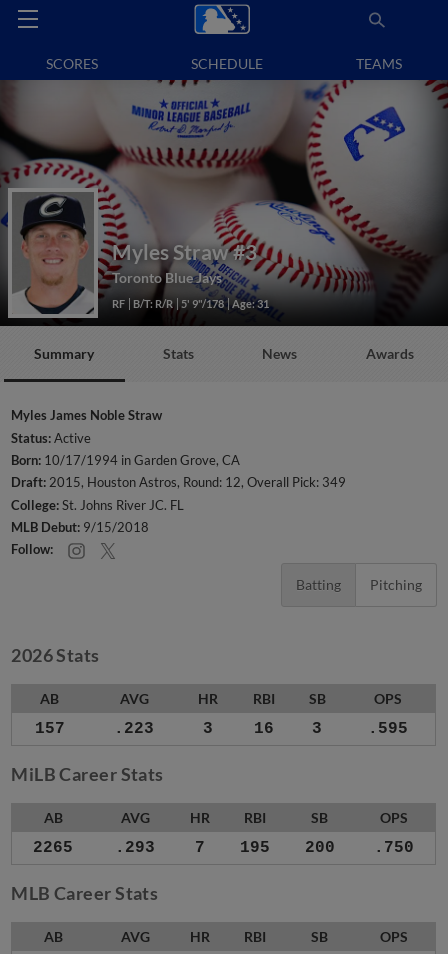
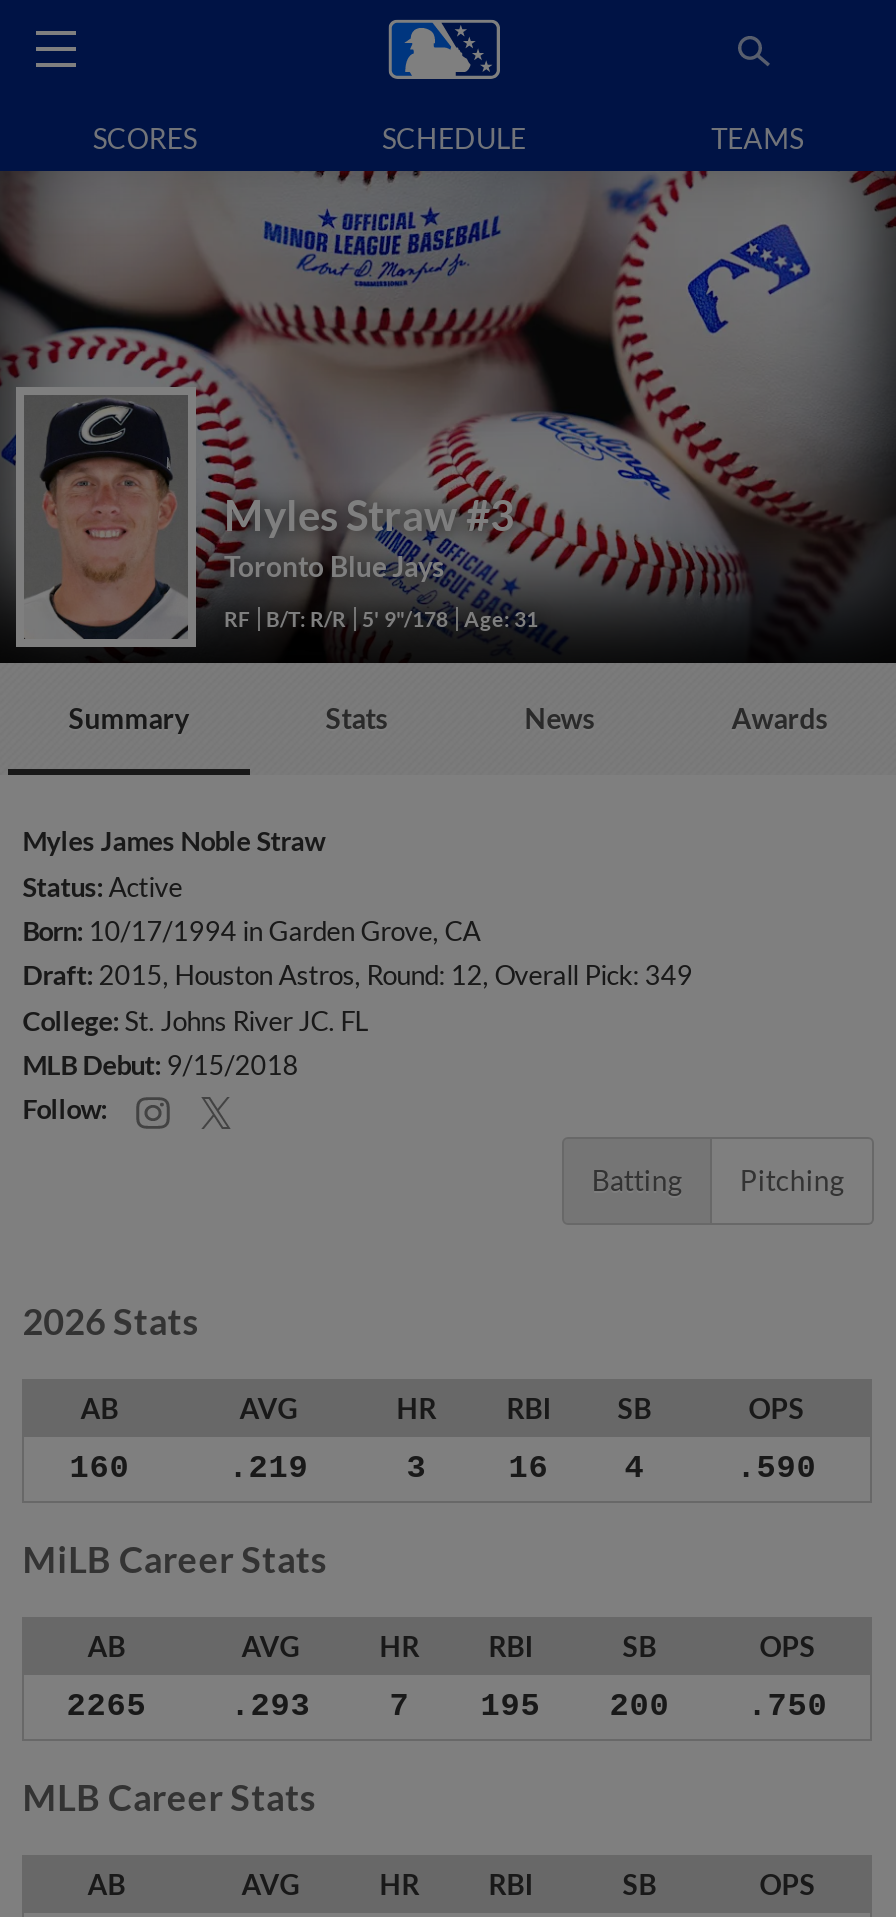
[35,720,65,738] 157 -> [69,1450,129,1486] 160
[114,720,154,738] .223 -> [228,1450,308,1486] .219
[312,720,322,738] 3 -> [624,1450,644,1486] 4
[368,720,408,738] .595 -> [736,1450,816,1486] .590

